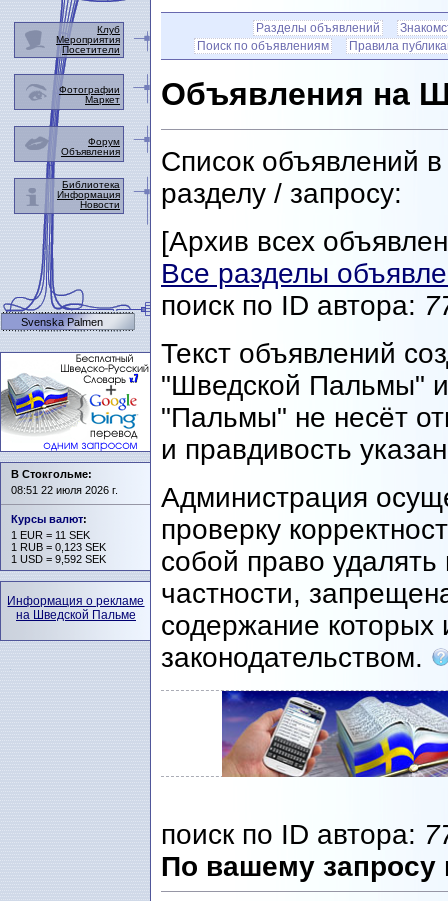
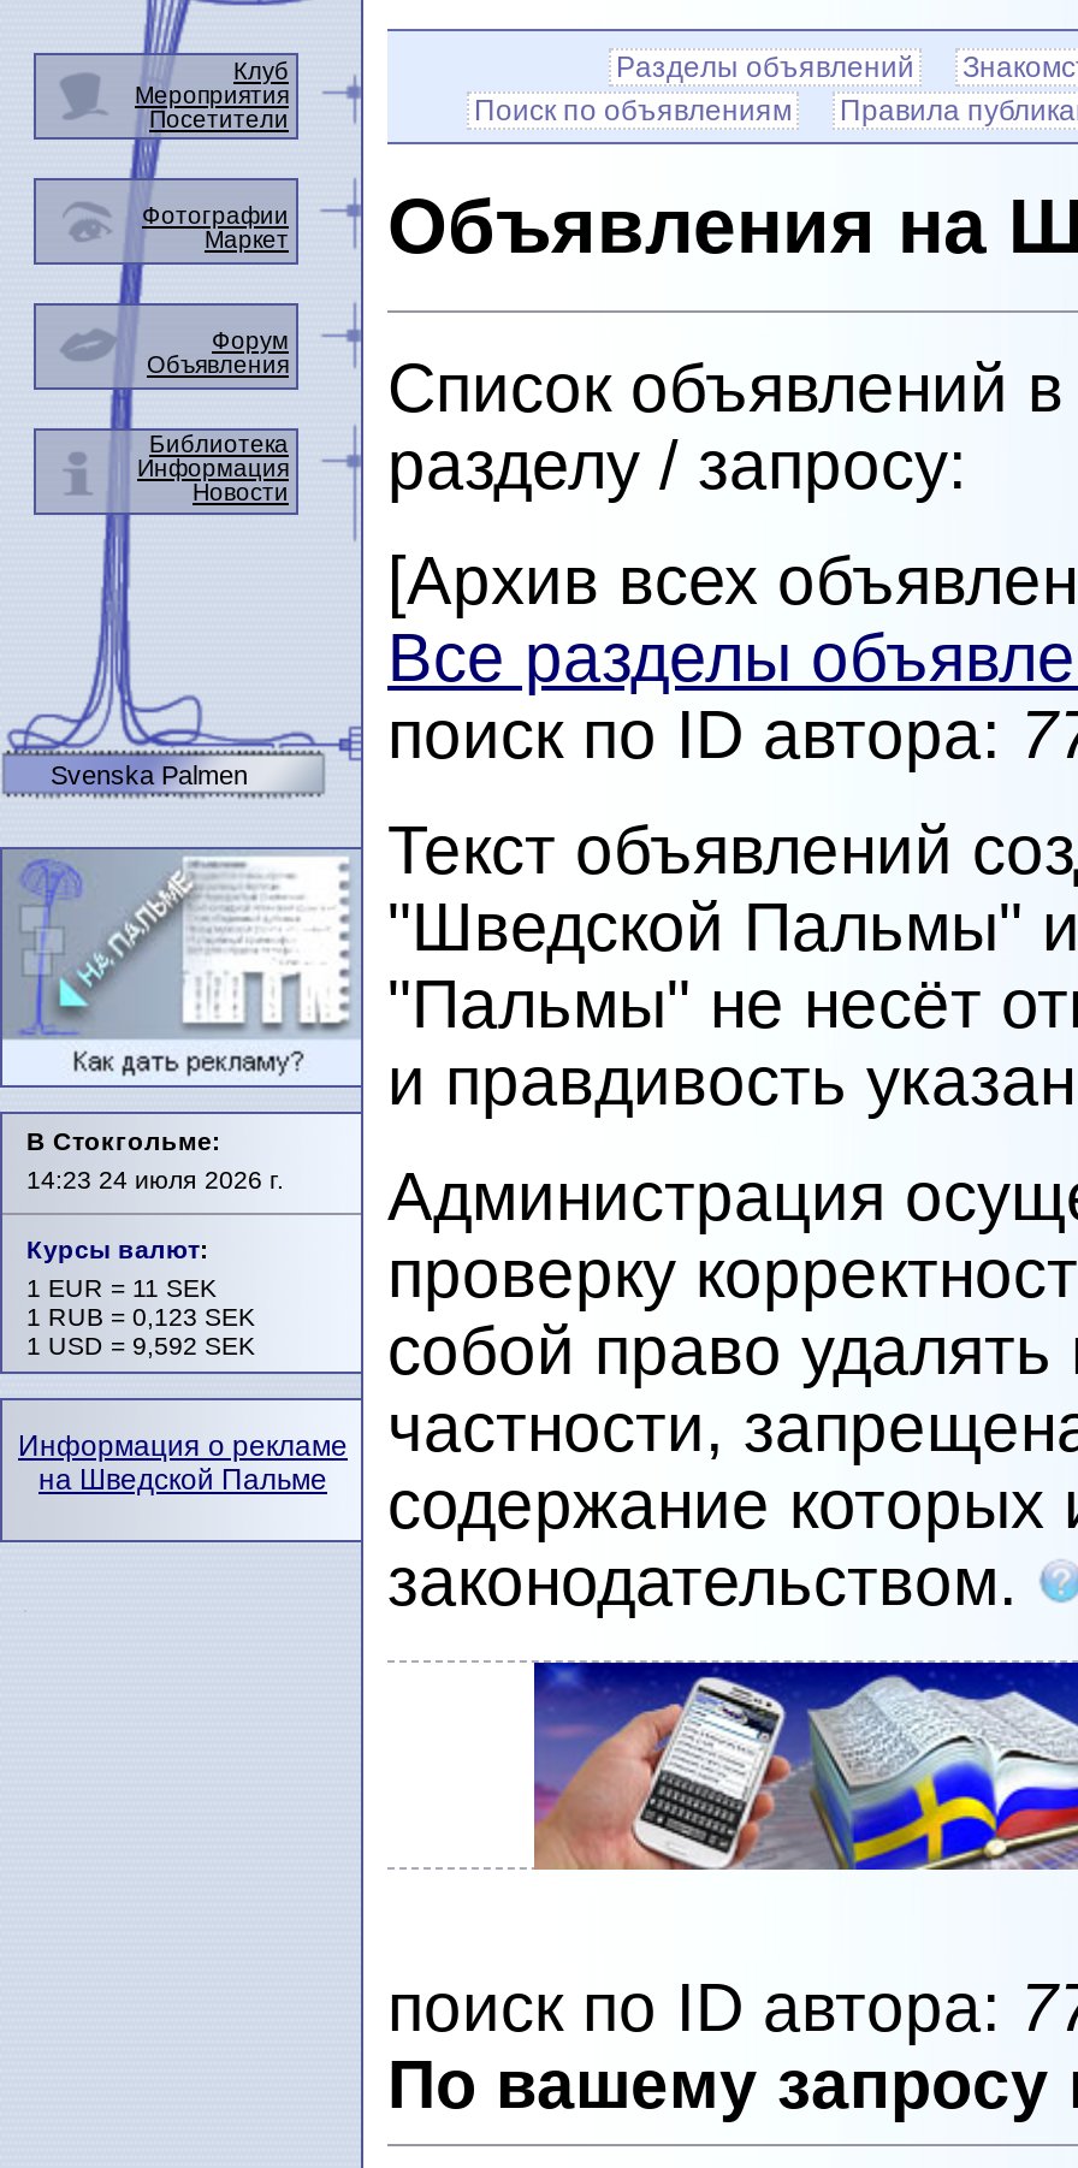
[3,353,150,496] [image] | 08:51 22 июля 2026 г. -> [7,847,359,1193] [image] | 14:23 24 июля 2026 г.

